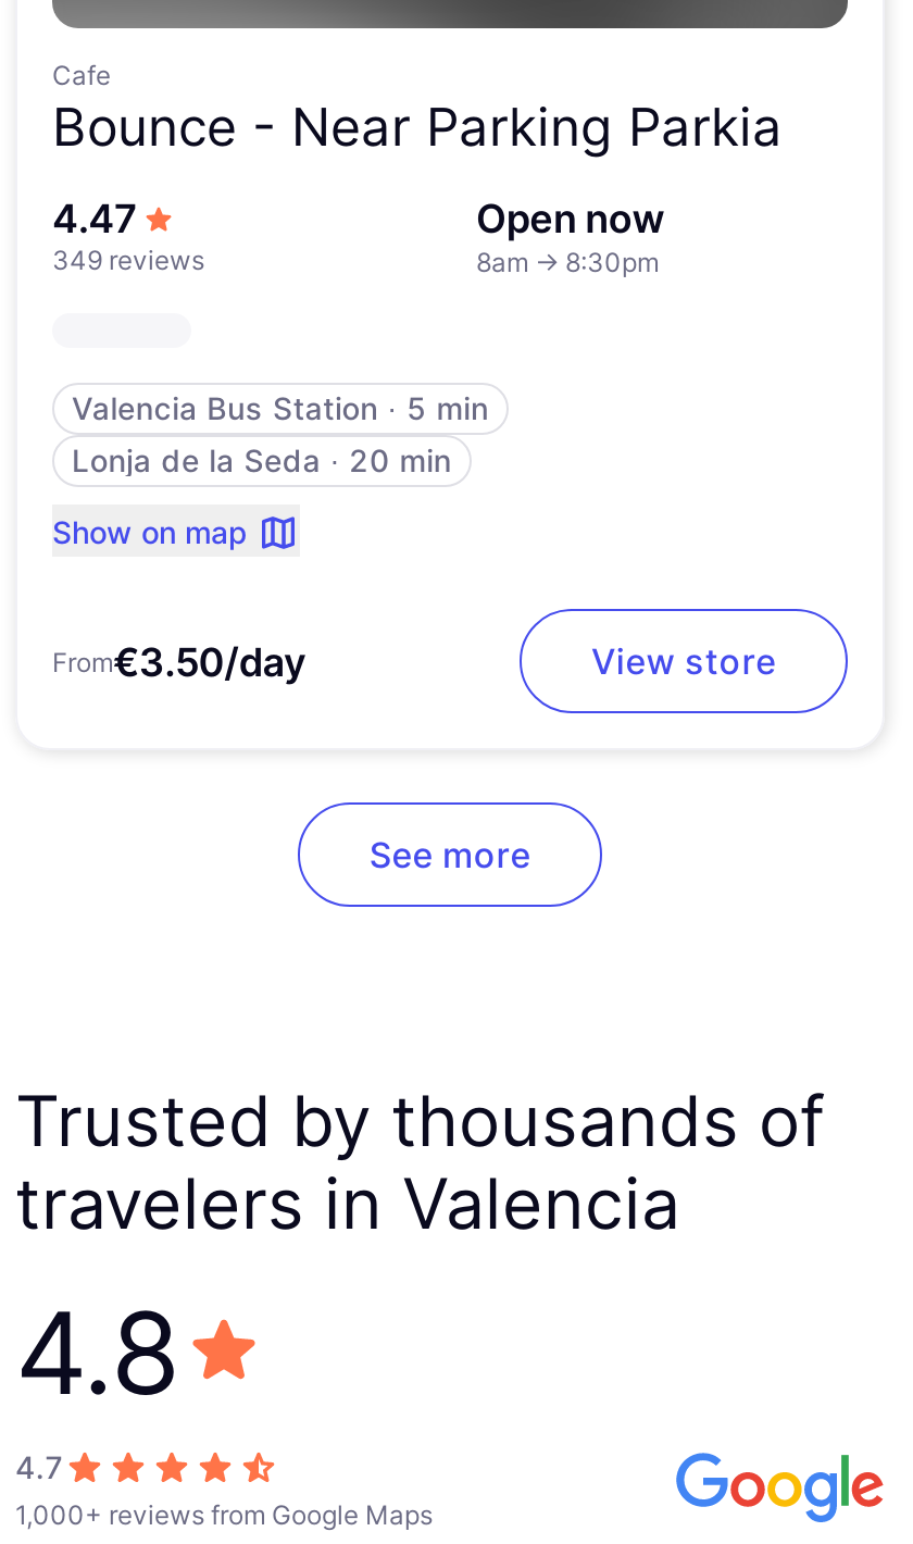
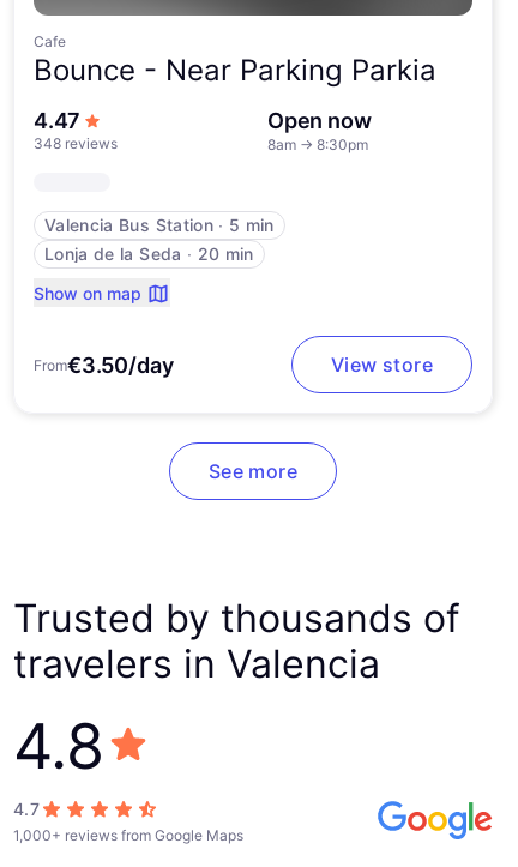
[52,244,204,276] 349 reviews -> [34,134,118,152] 348 reviews

